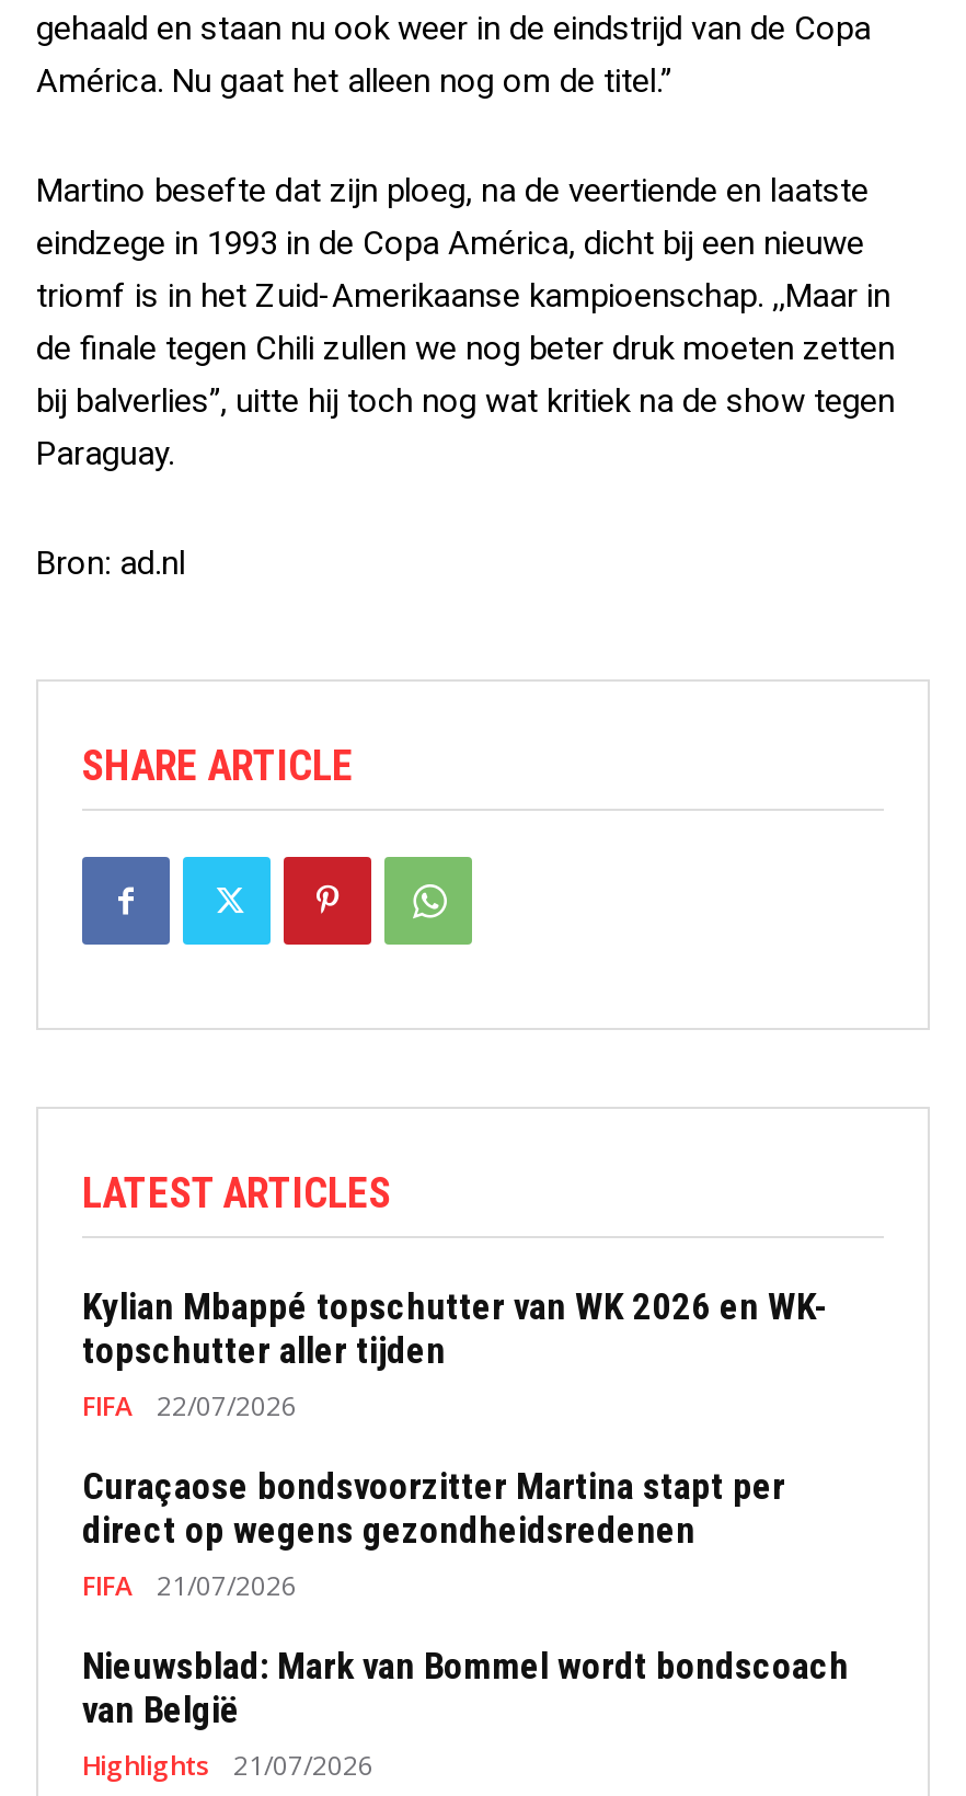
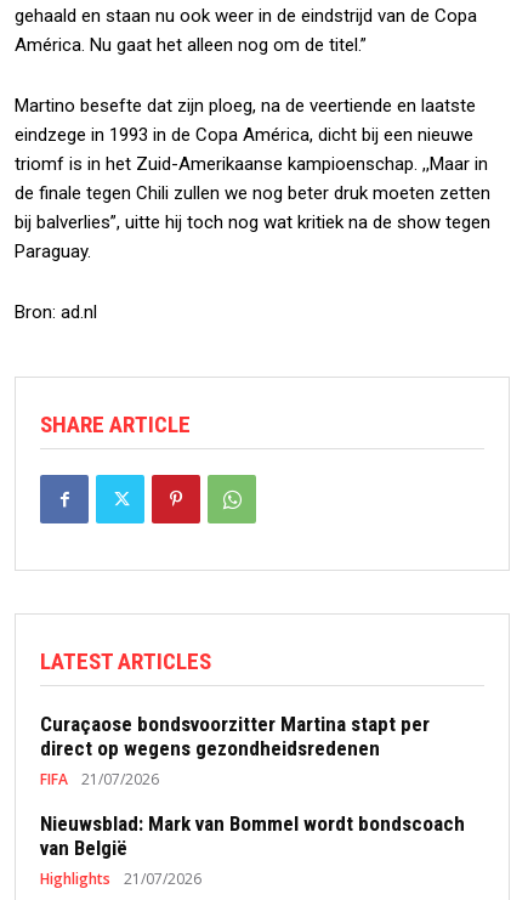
[82,1284,827,1425] Kylian Mbappé topschutter van WK 2026 en WK- | topschutter aller tijden | FIFA | 22/07/2026 -> none

